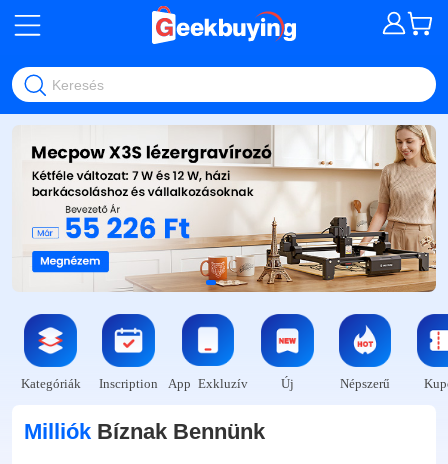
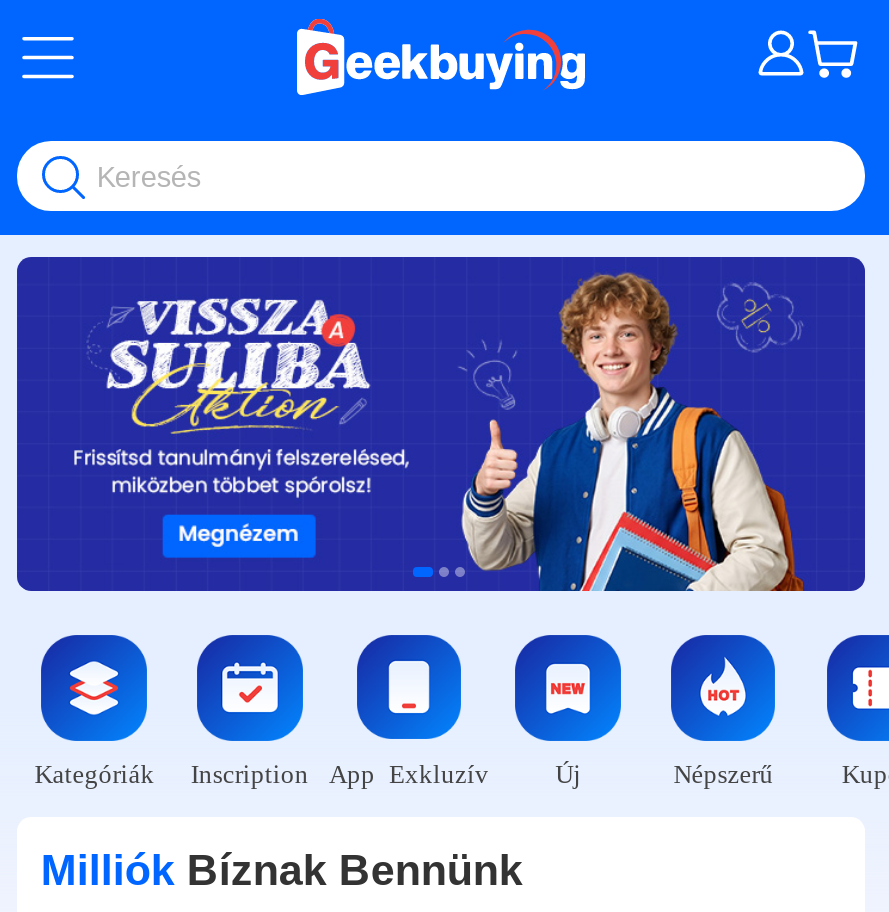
[12,124,437,293] [image] -> [15,255,867,593] [image]

